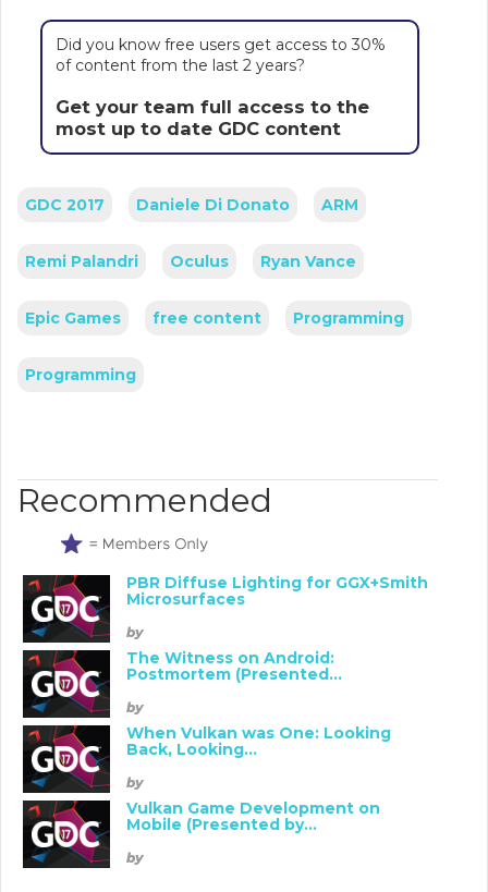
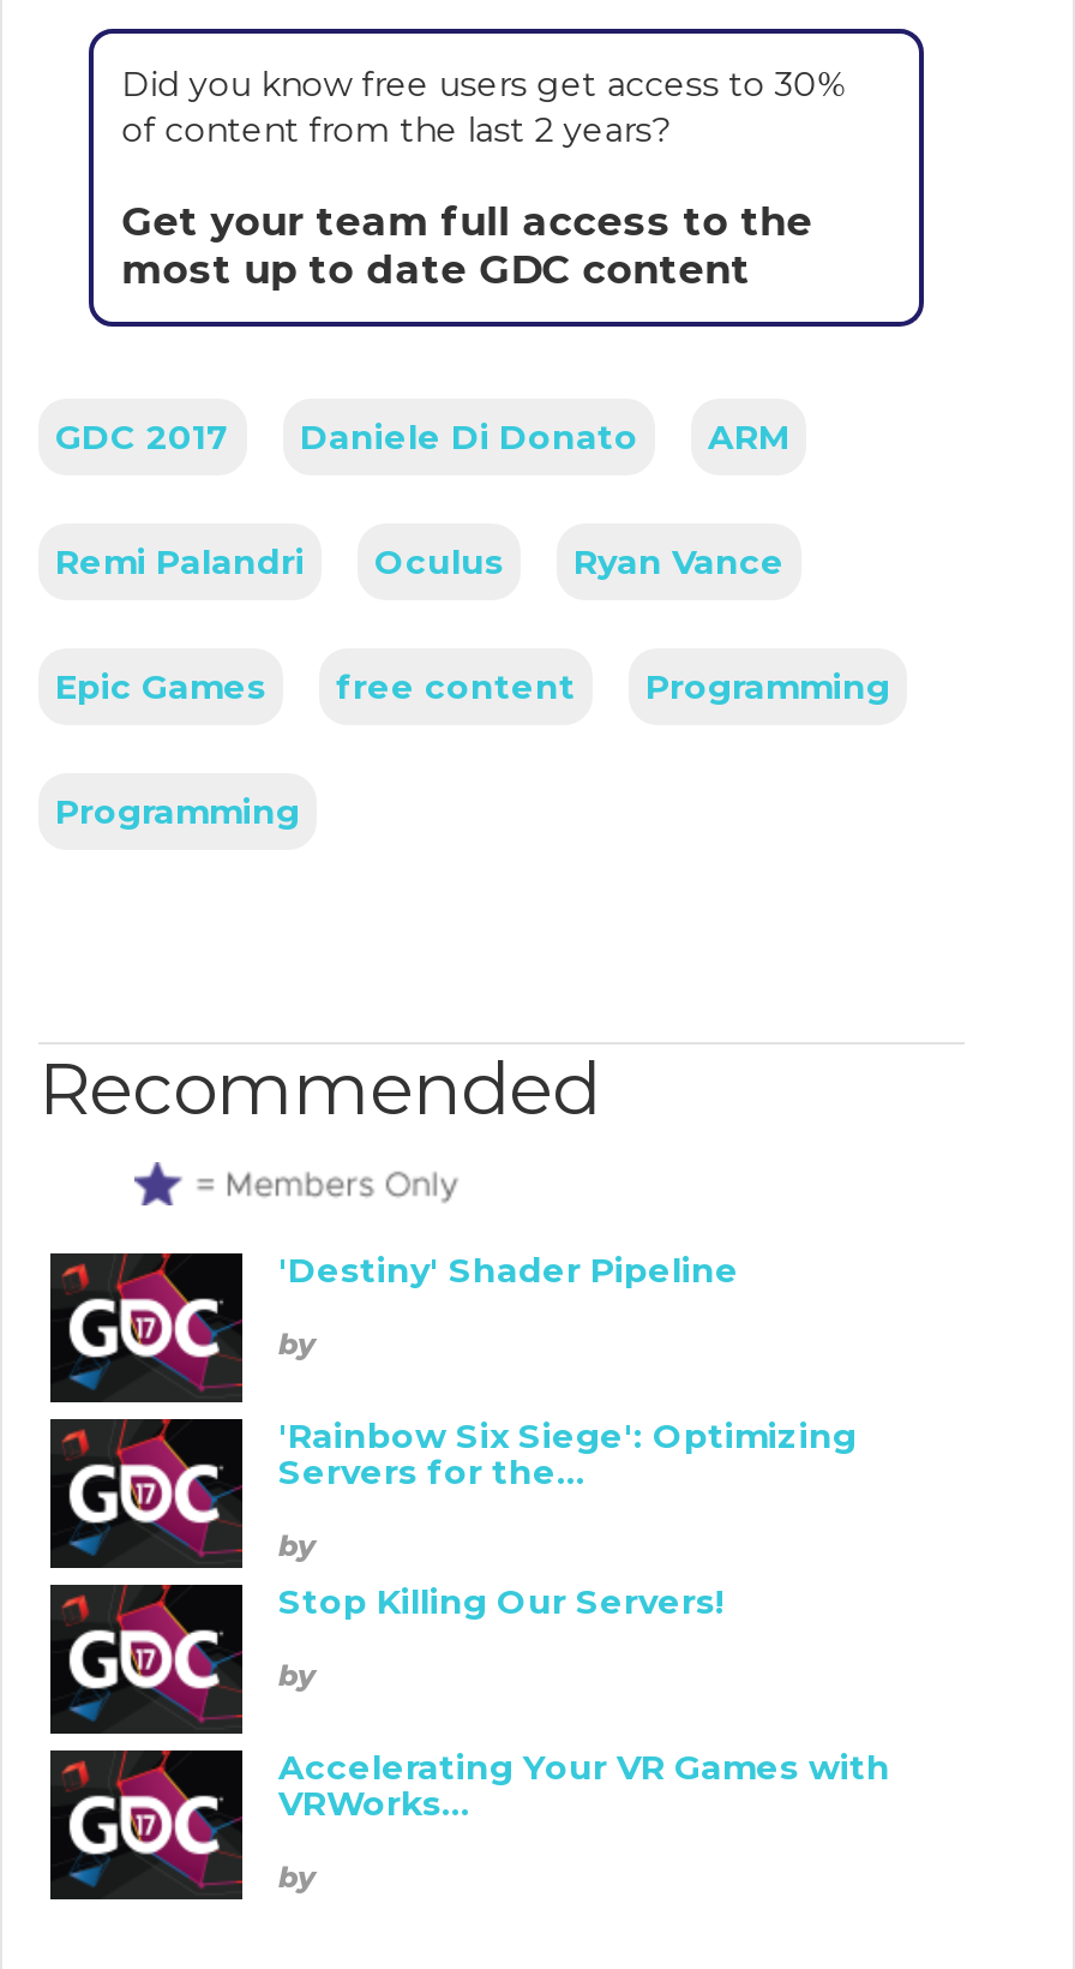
[126,573,428,609] PBR Diffuse Lighting for GGX+Smith | Microsurfaces -> [278,1249,739,1292] 'Destiny' Shader Pipeline
[126,648,342,684] The Witness on Android: | Postmortem (Presented... -> [278,1414,857,1494] 'Rainbow Six Siege': Optimizing | Servers for the...
[126,723,391,759] When Vulkan was One: Looking | Back, Looking... -> [278,1580,725,1623] Stop Killing Our Servers!
[126,798,380,834] Vulkan Game Development on | Mobile (Presented by... -> [278,1746,890,1825] Accelerating Your VR Games with | VRWorks...

